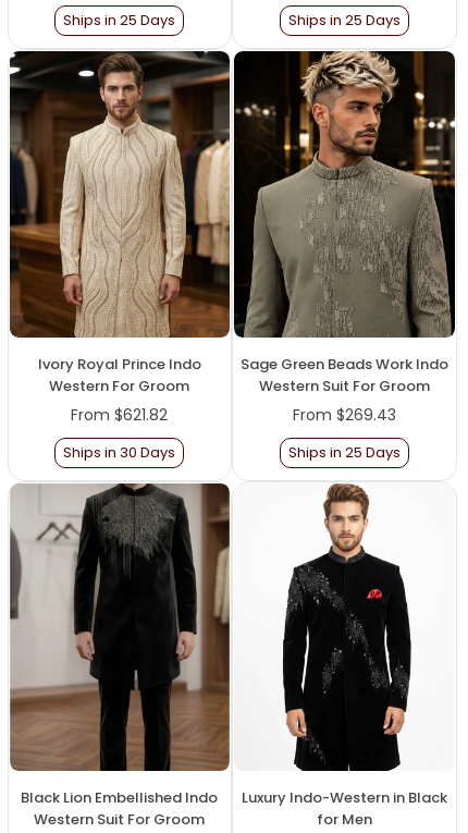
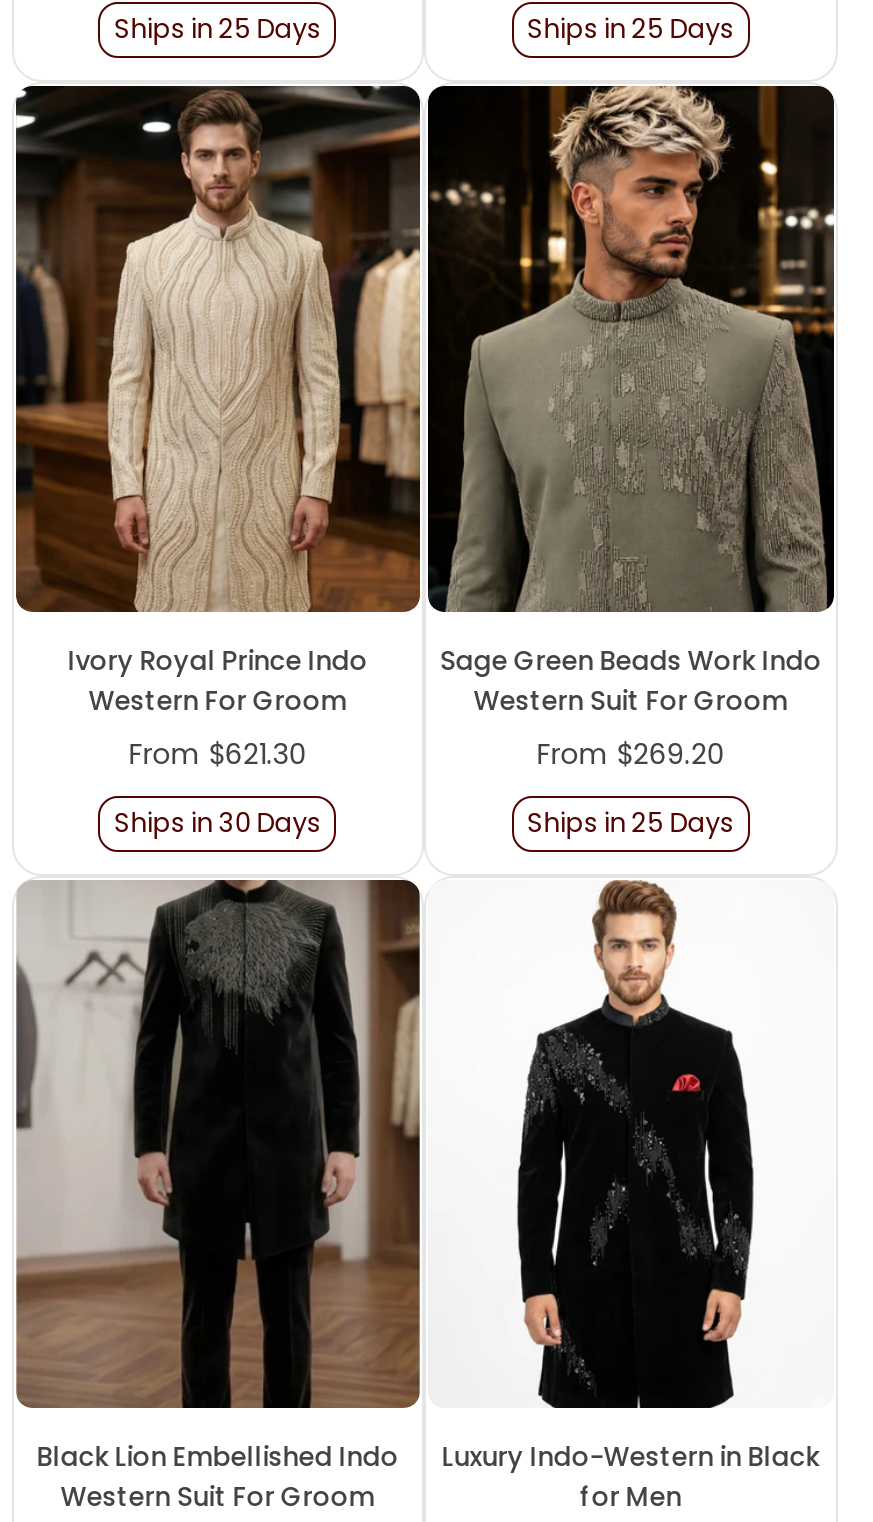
[71,404,168,426] From $621.82 -> [128,734,306,774] From $621.30
[293,404,396,426] From $269.43 -> [536,734,724,774] From $269.20

